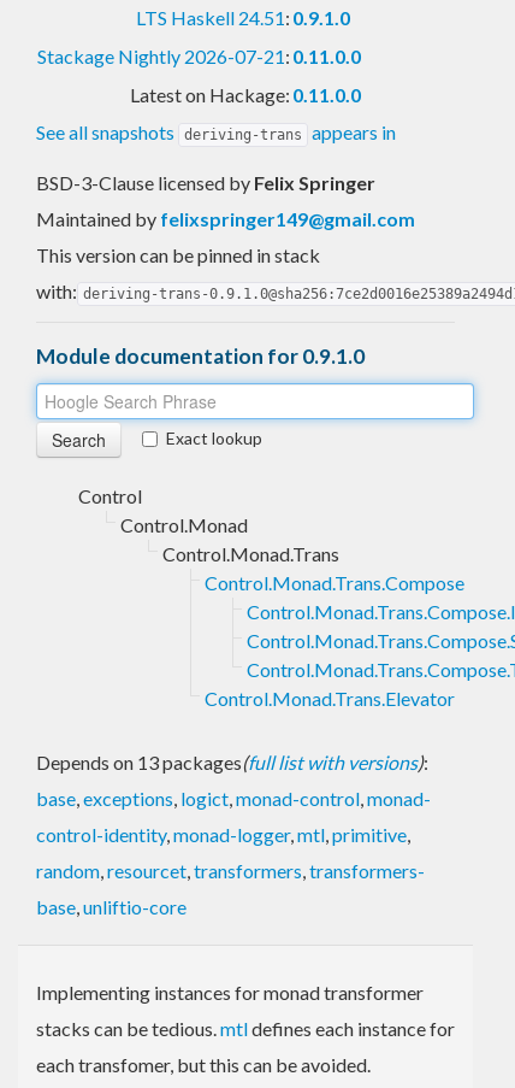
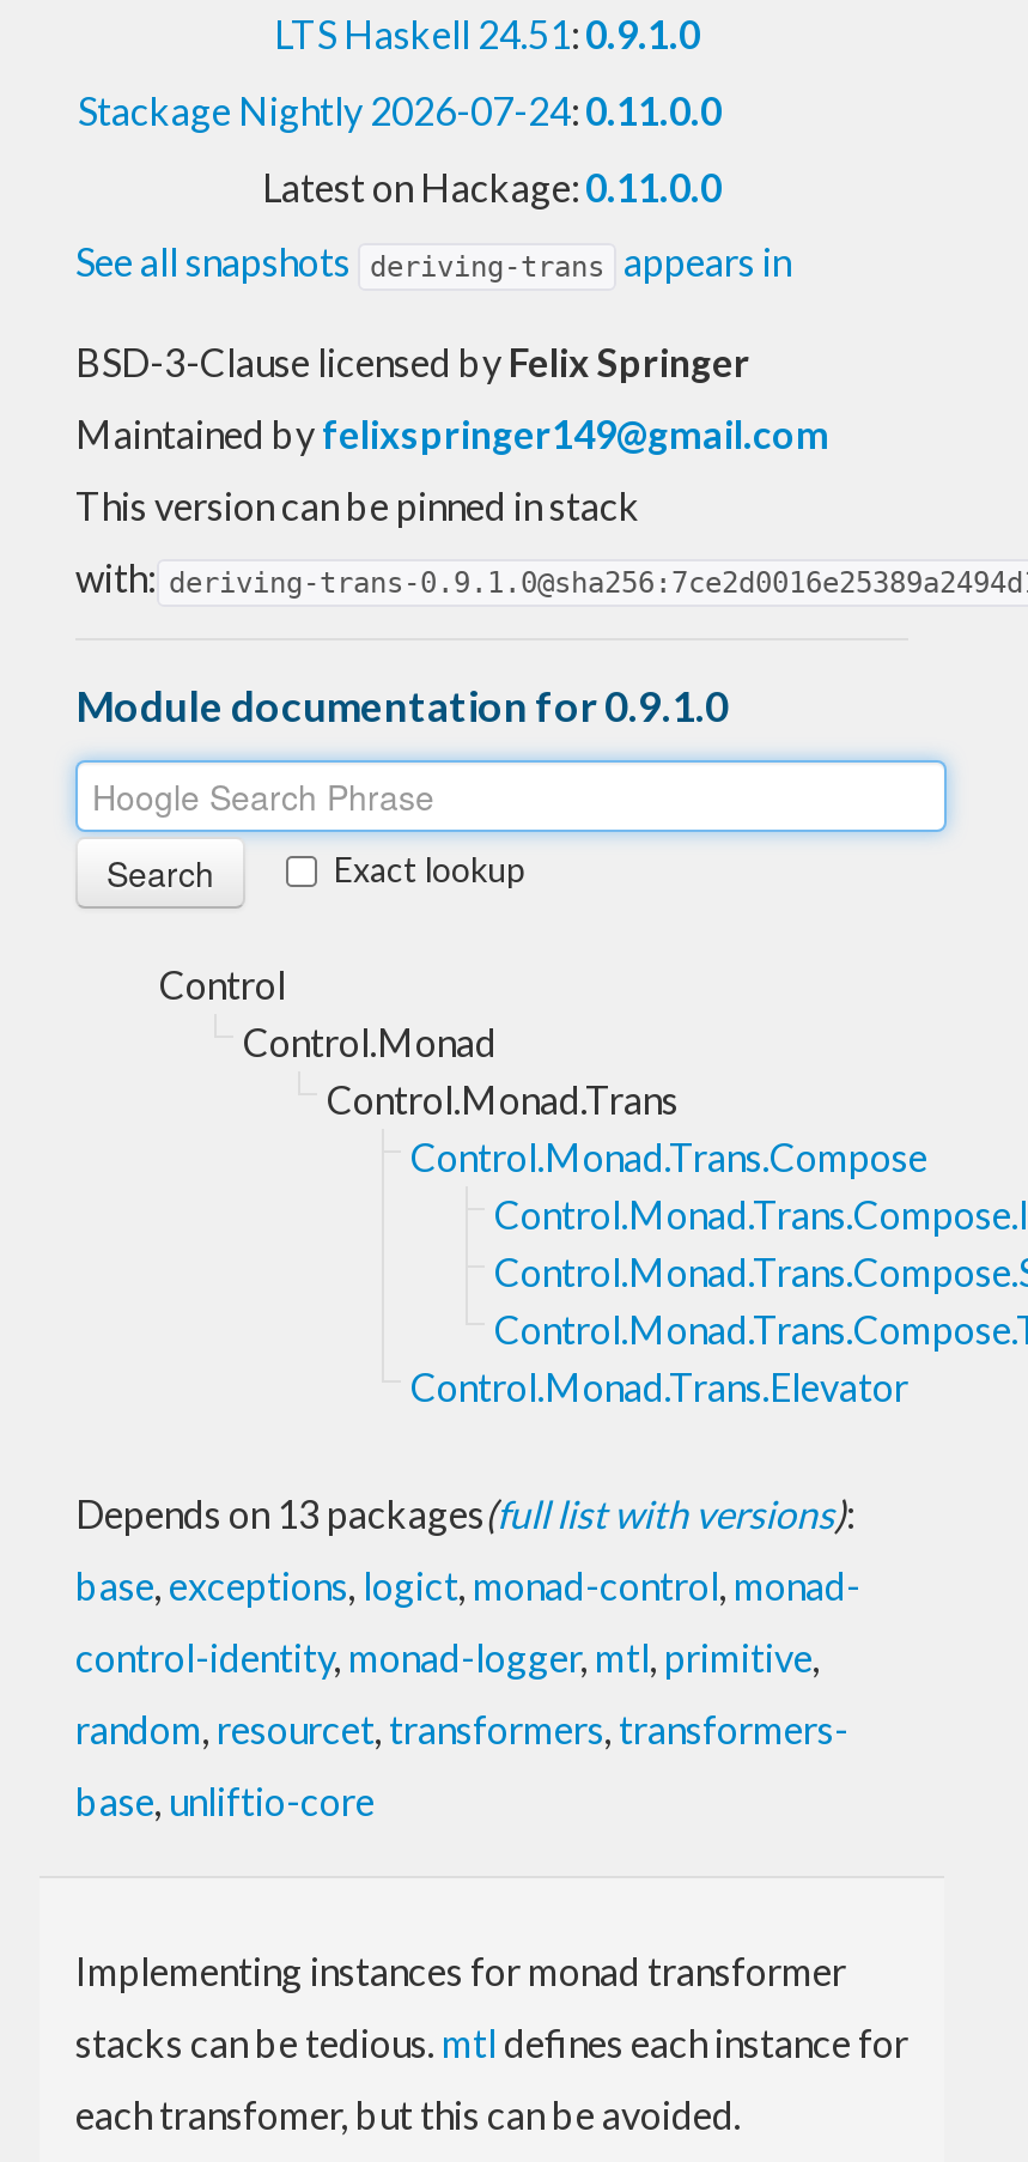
[37,44,361,67] Stackage Nightly 2026-07-21: 0.11.0.0 -> [78,87,722,133] Stackage Nightly 2026-07-24: 0.11.0.0

